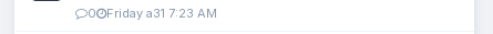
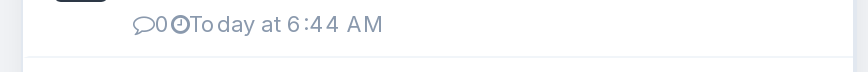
[88,5,217,21] 0 Friday a31 7:23 AM -> [155,10,383,38] 0 Today at 6:44 AM

